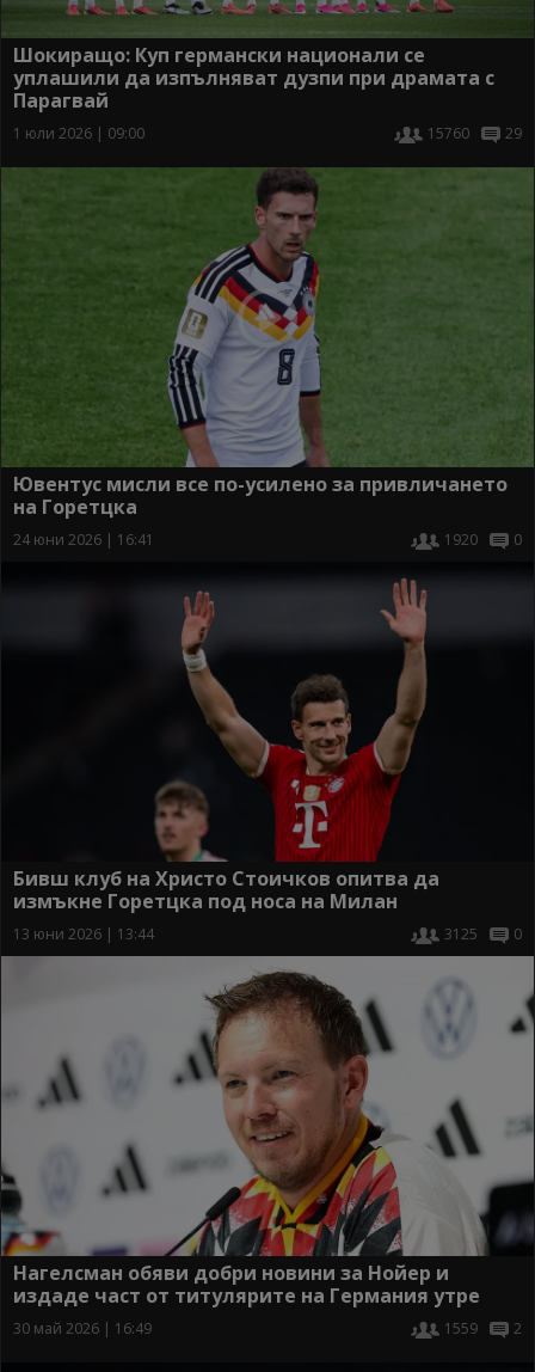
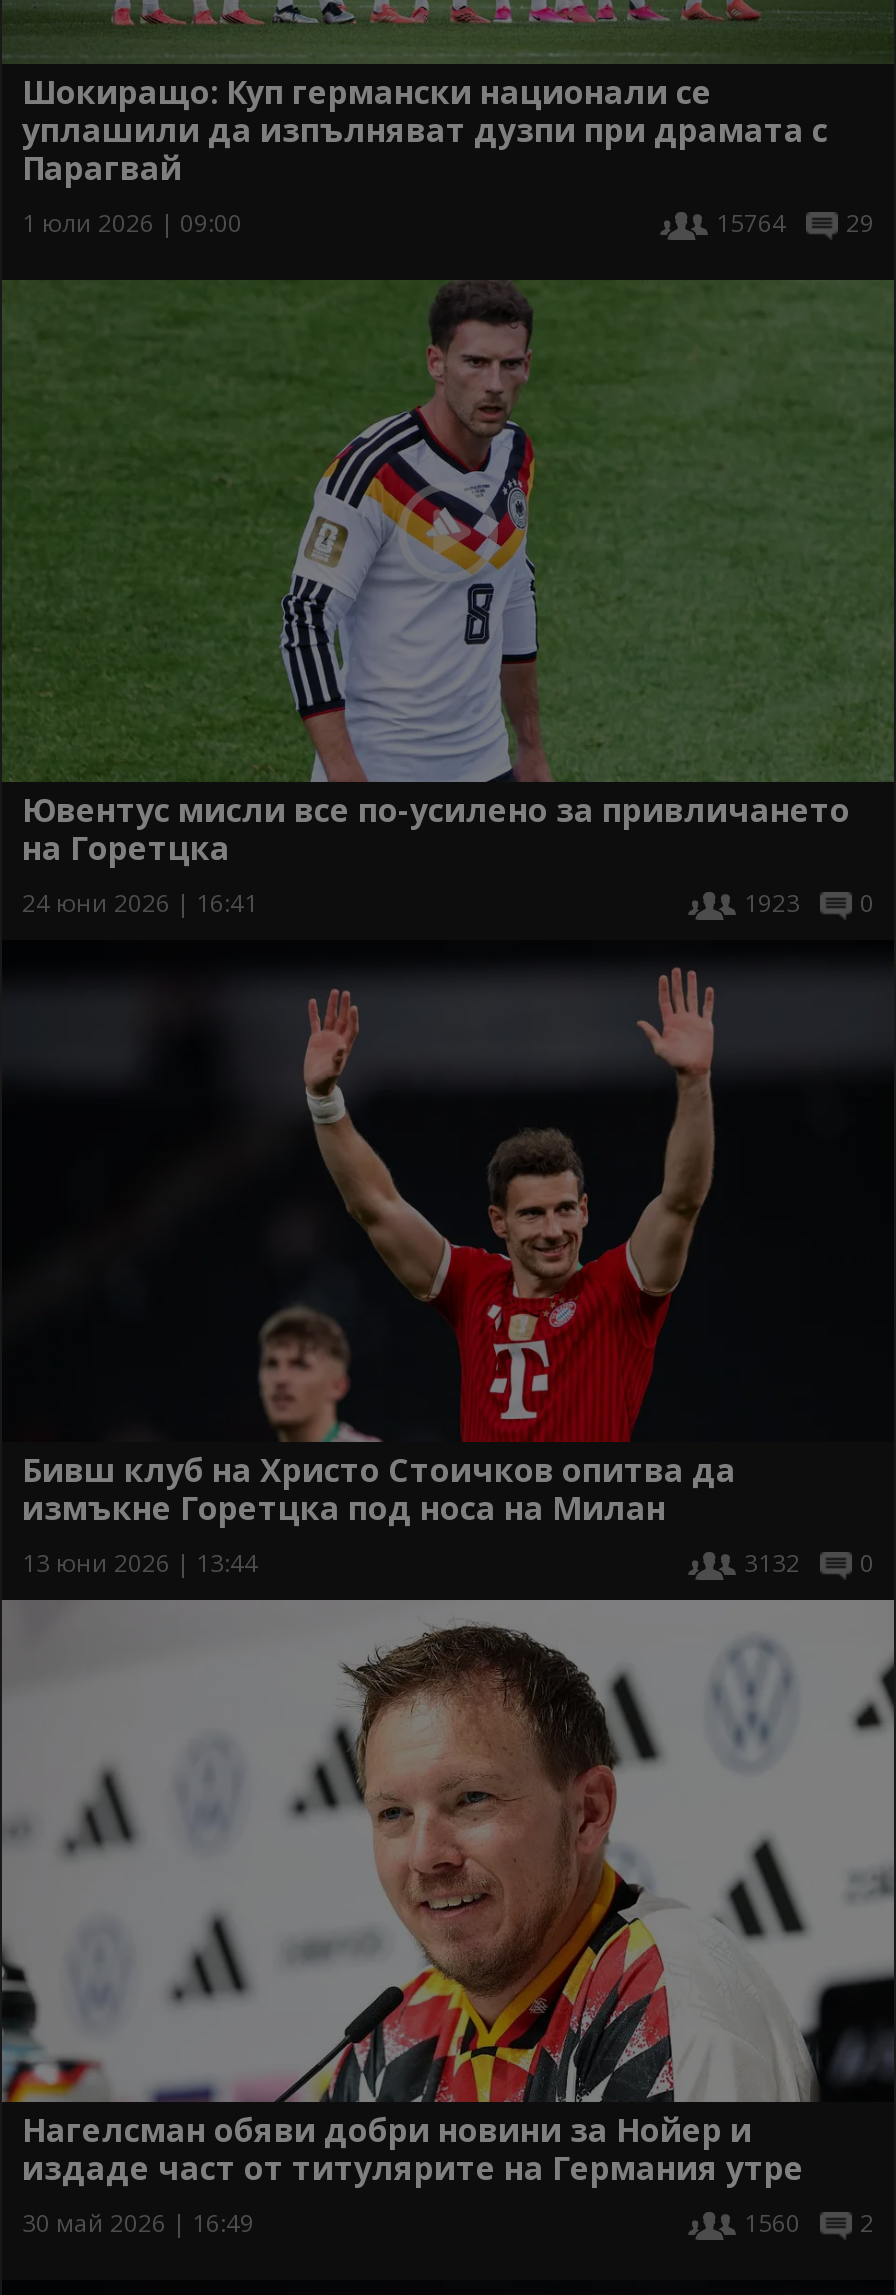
[428,123,522,144] 15760 29 -> [716,207,874,241] 15764 29
[444,529,522,550] 1920 0 -> [744,886,874,920] 1923 0
[444,924,522,944] 3125 0 -> [744,1546,874,1580] 3132 0
[444,1318,522,1339] 1559 2 -> [744,2206,874,2240] 1560 2

